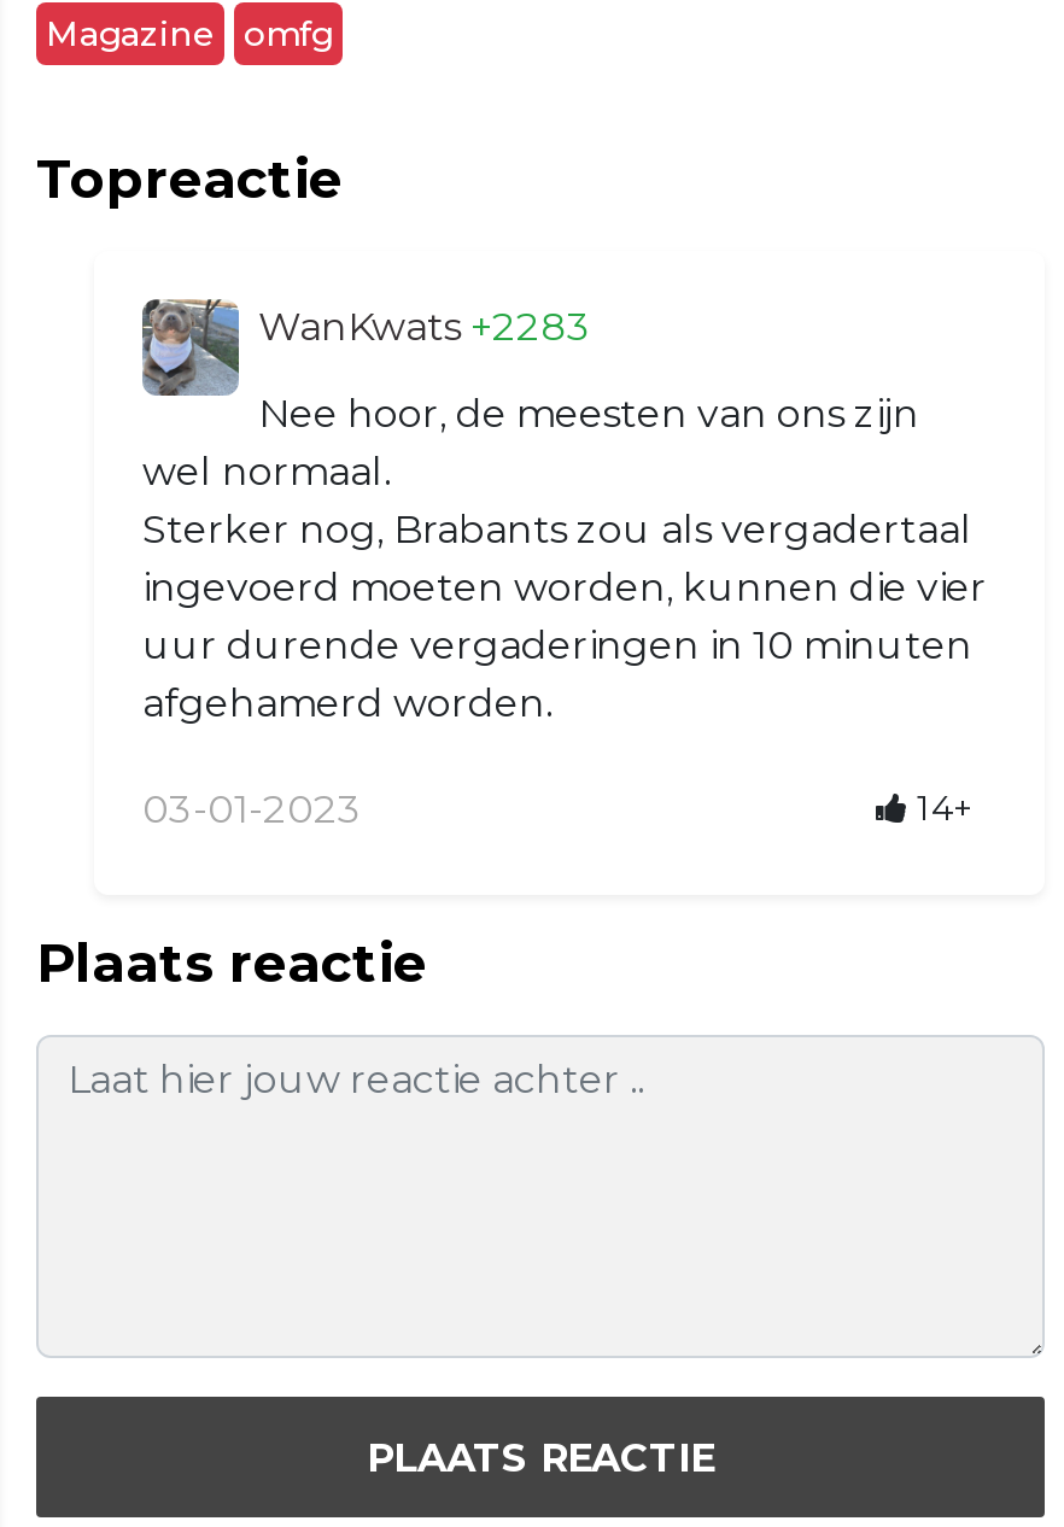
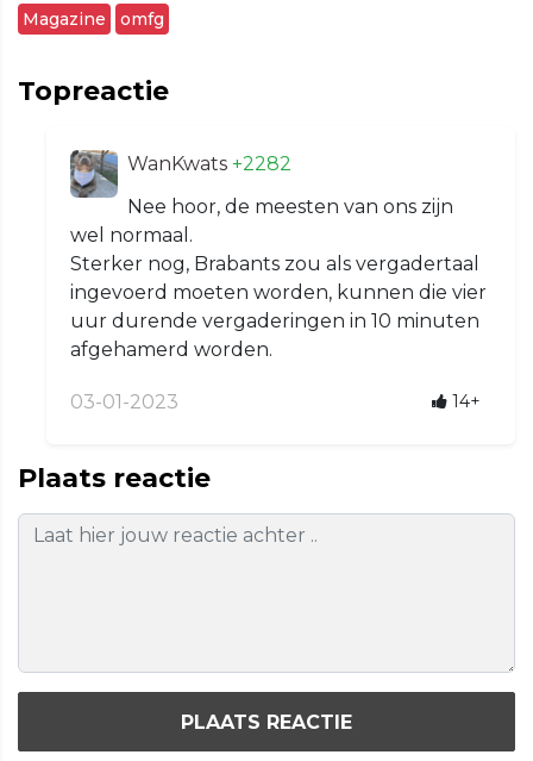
[258,304,591,350] WanKwats +2283 -> [127,153,291,175] WanKwats +2282

